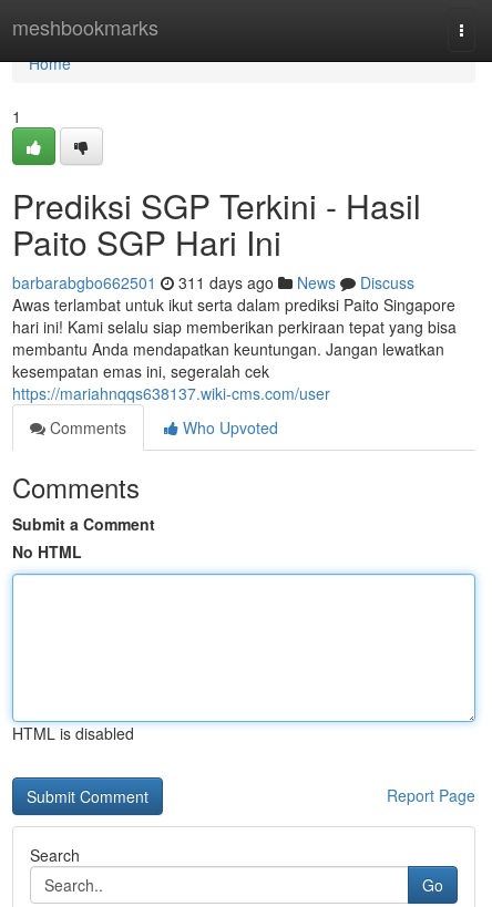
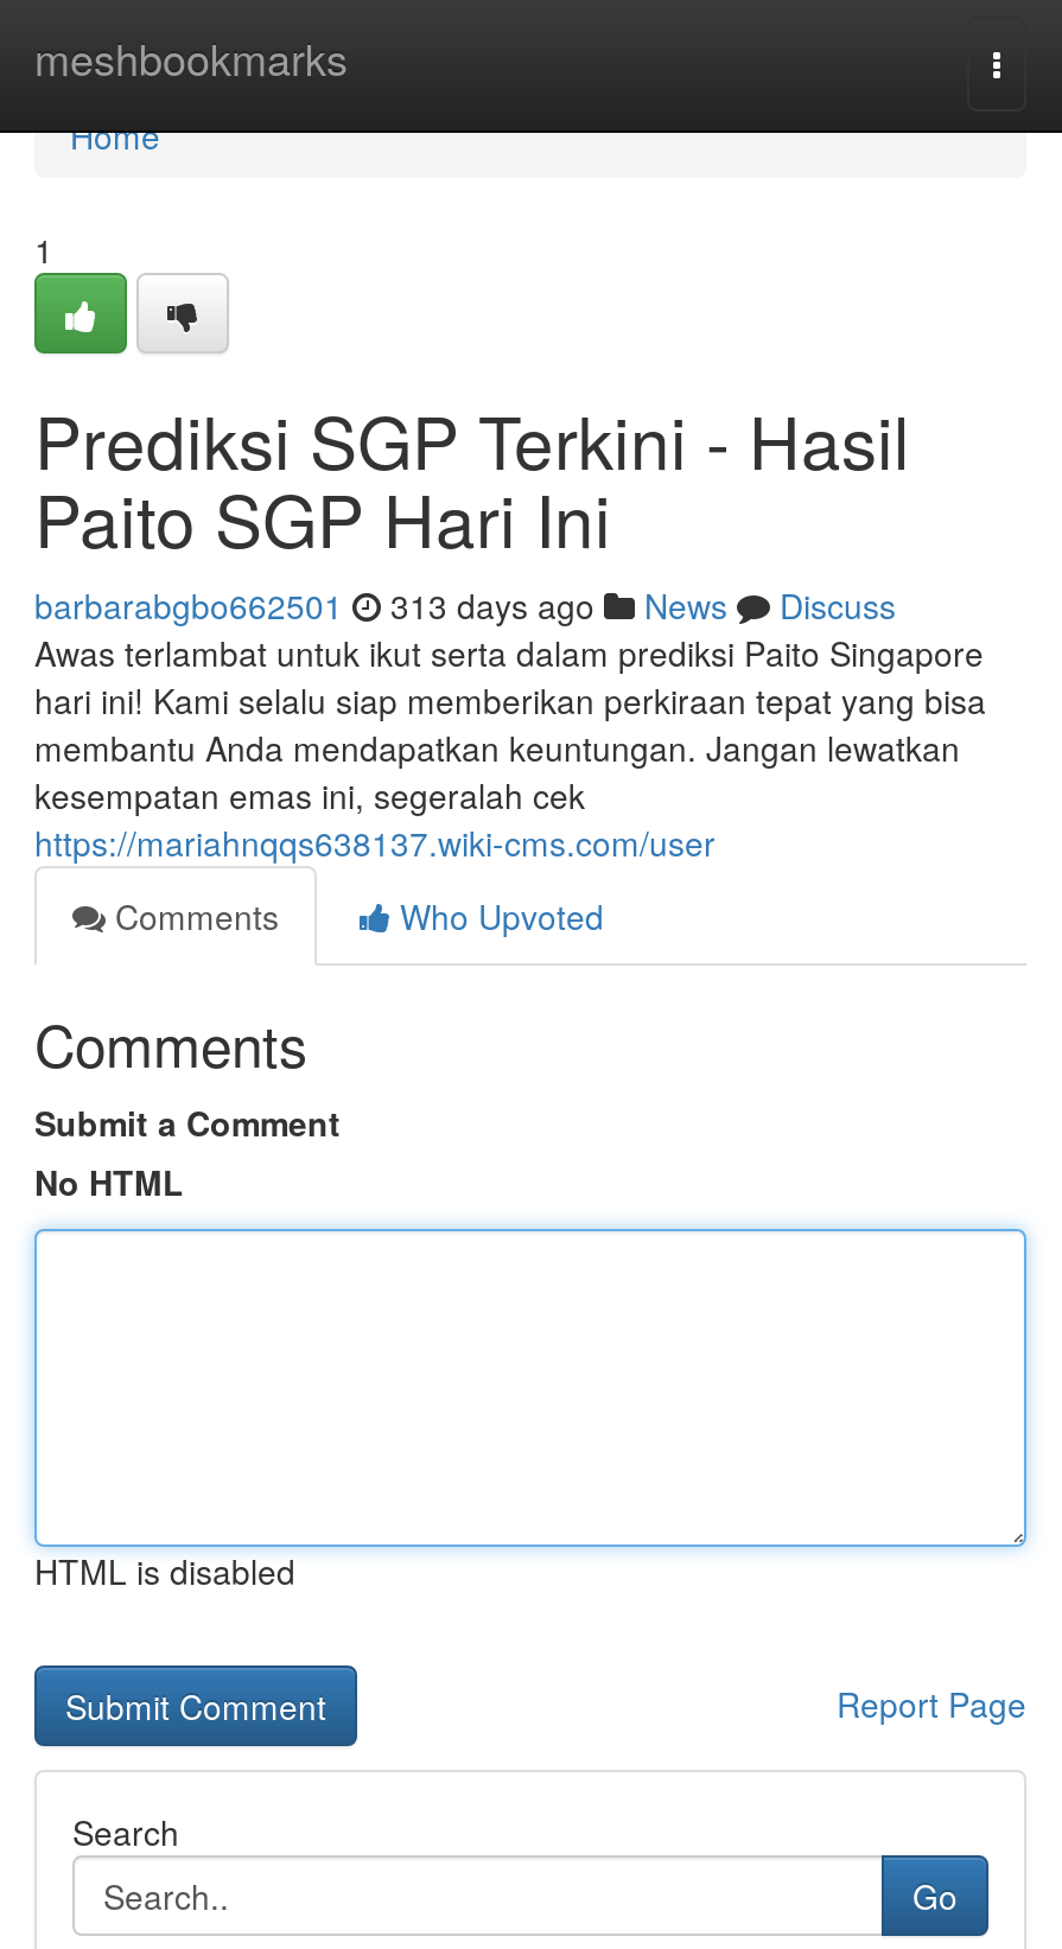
[12,271,414,293] barbarabgbo662501 311 days ago News Discuss -> [34,581,896,629] barbarabgbo662501 313 days ago News Discuss

